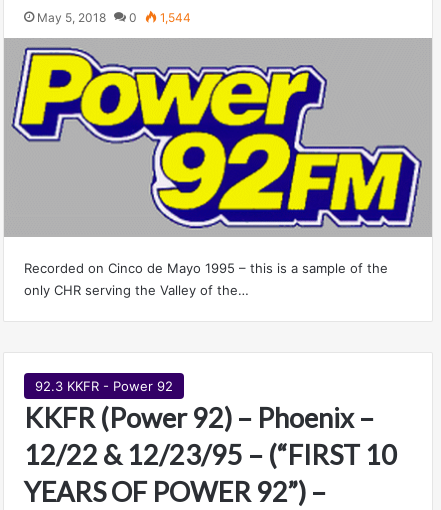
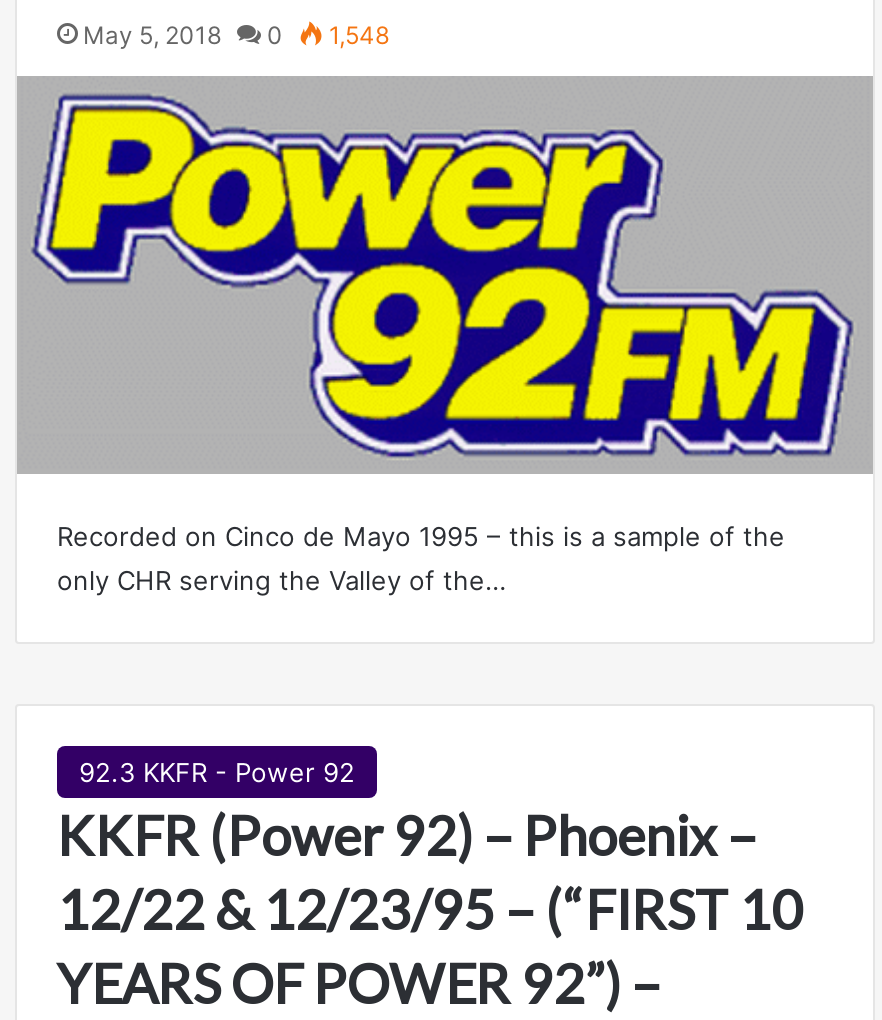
[37,10,191,25] May 5, 2018 0 1,544 -> [83,20,389,50] May 5, 2018 0 1,548

